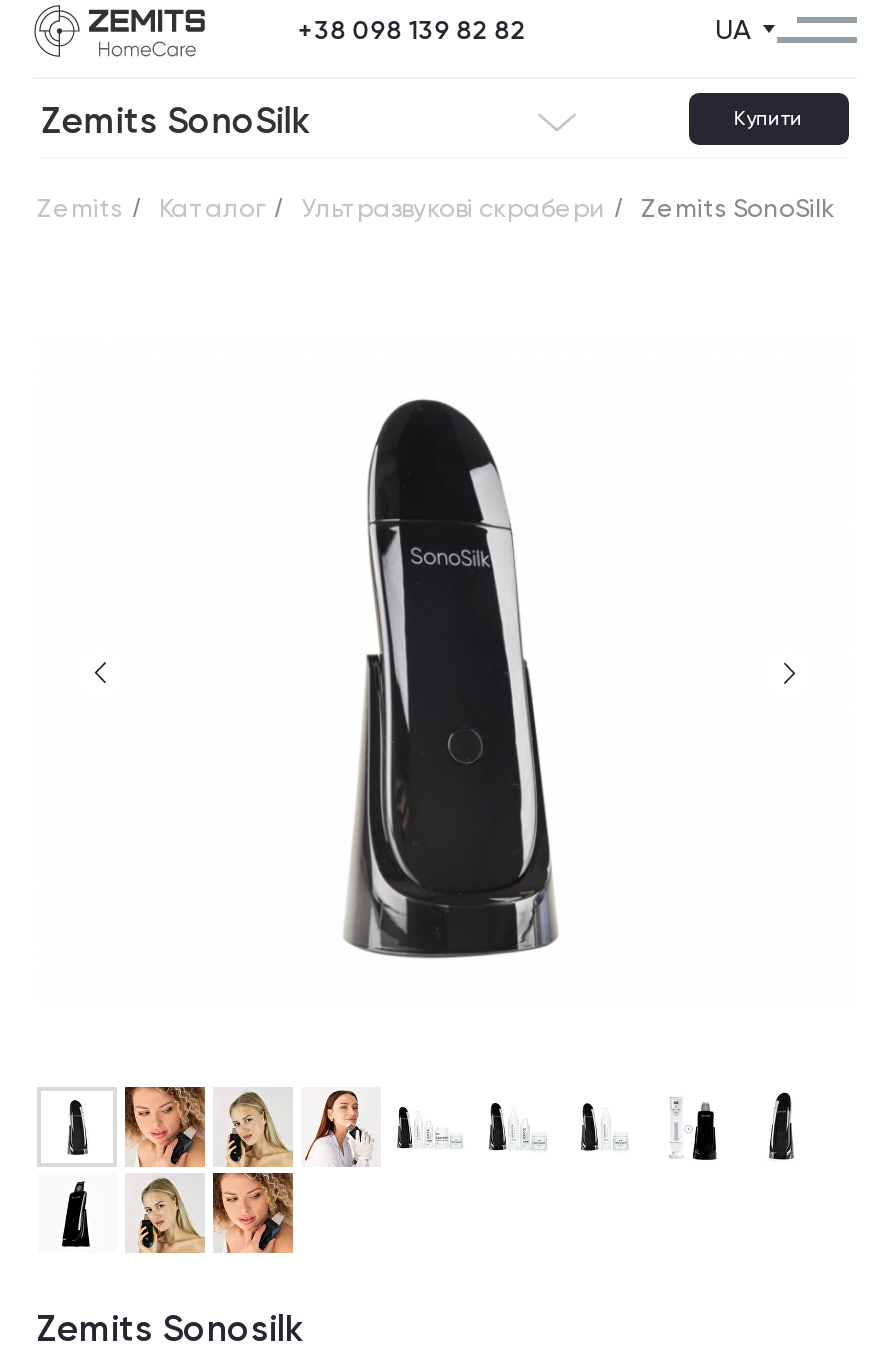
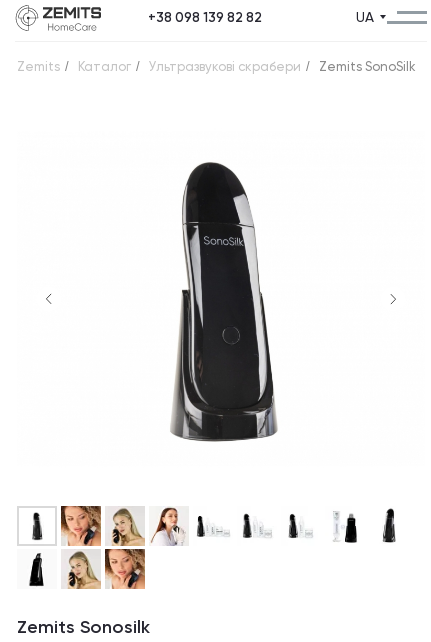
[42,99,802,143] Zemits SonoSilk | Купити -> none

